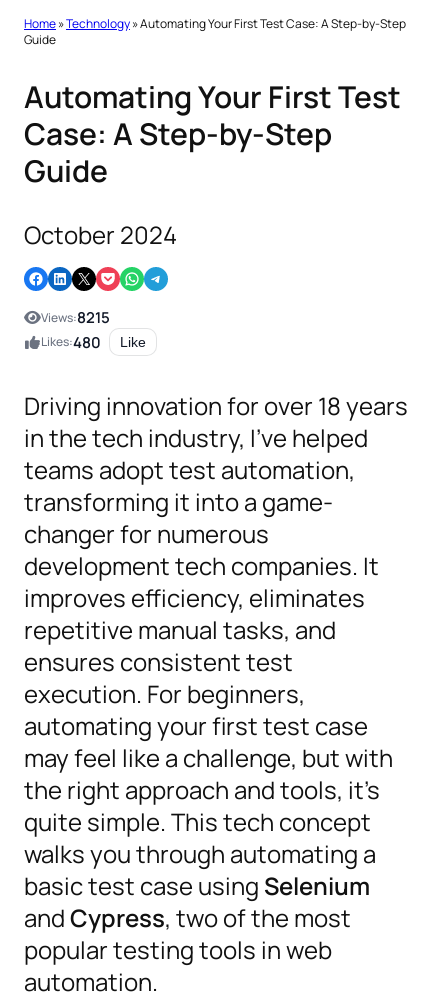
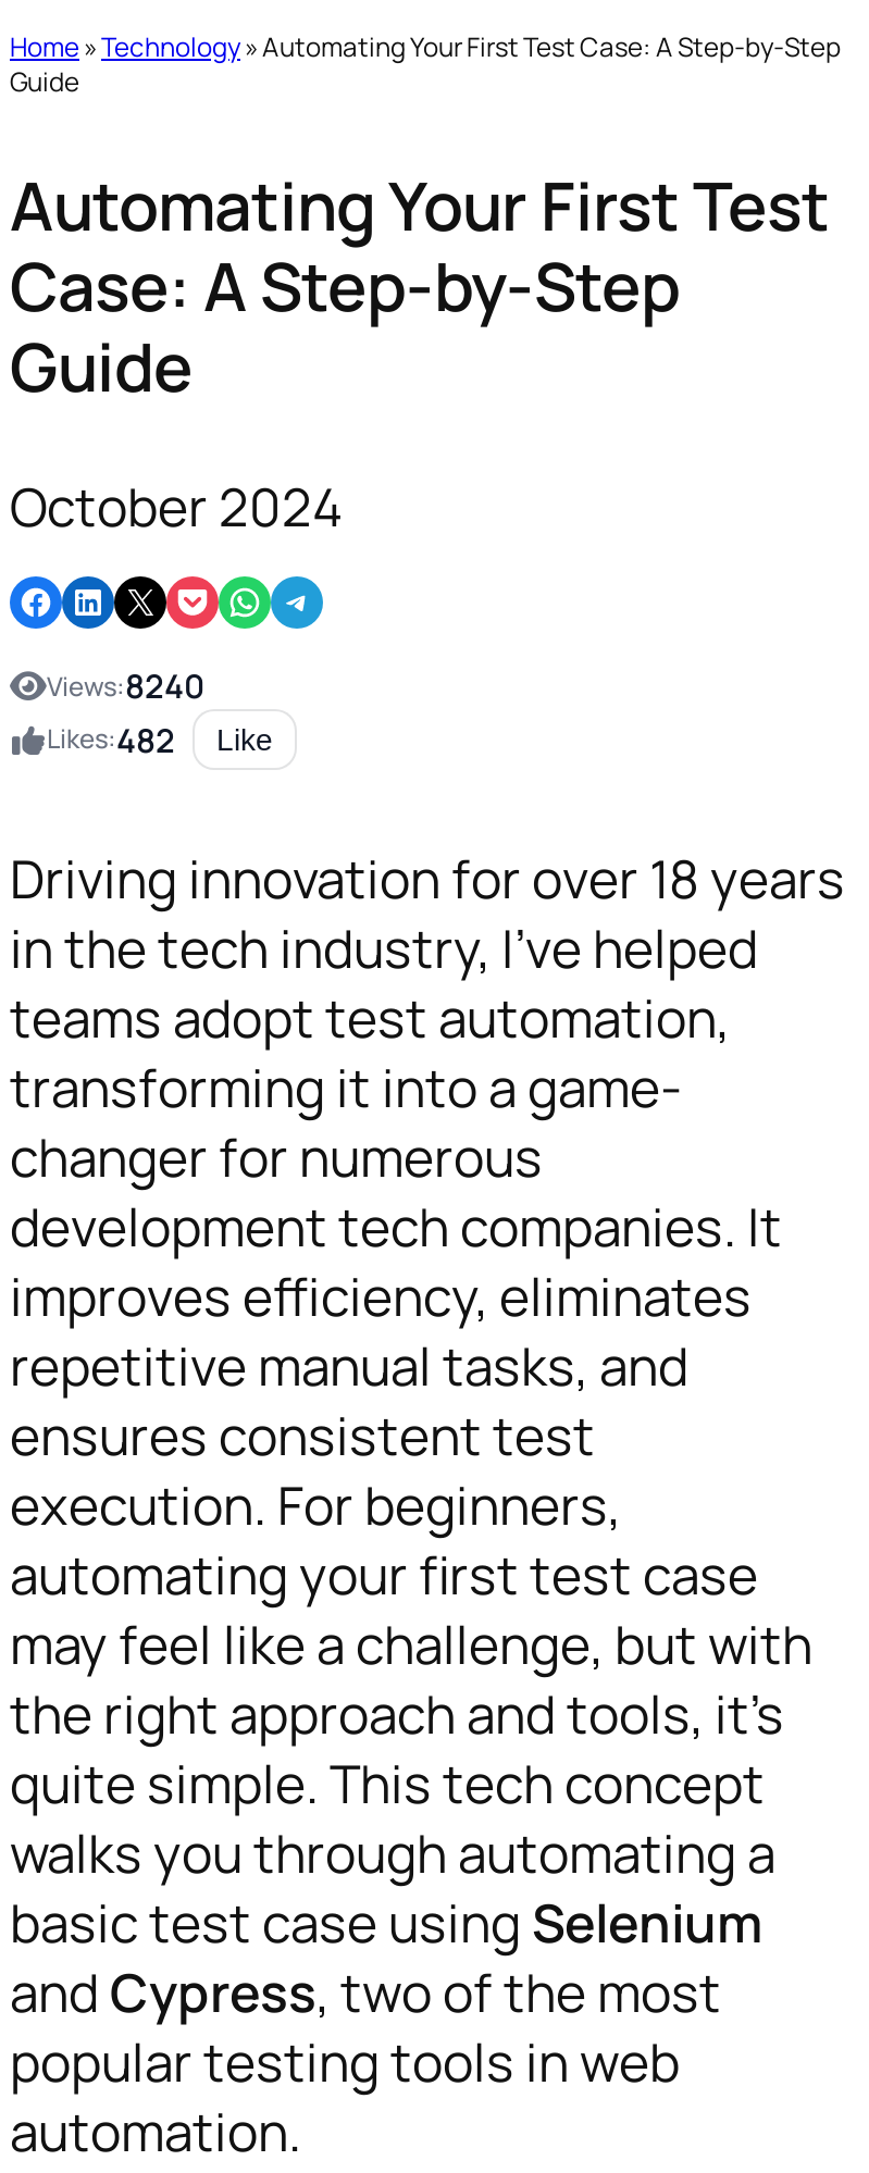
[41,307,110,328] Views:8215 -> [47,664,206,710] Views:8240
[41,332,146,353] Likes:480 Like -> [47,717,273,763] Likes:482 Like

